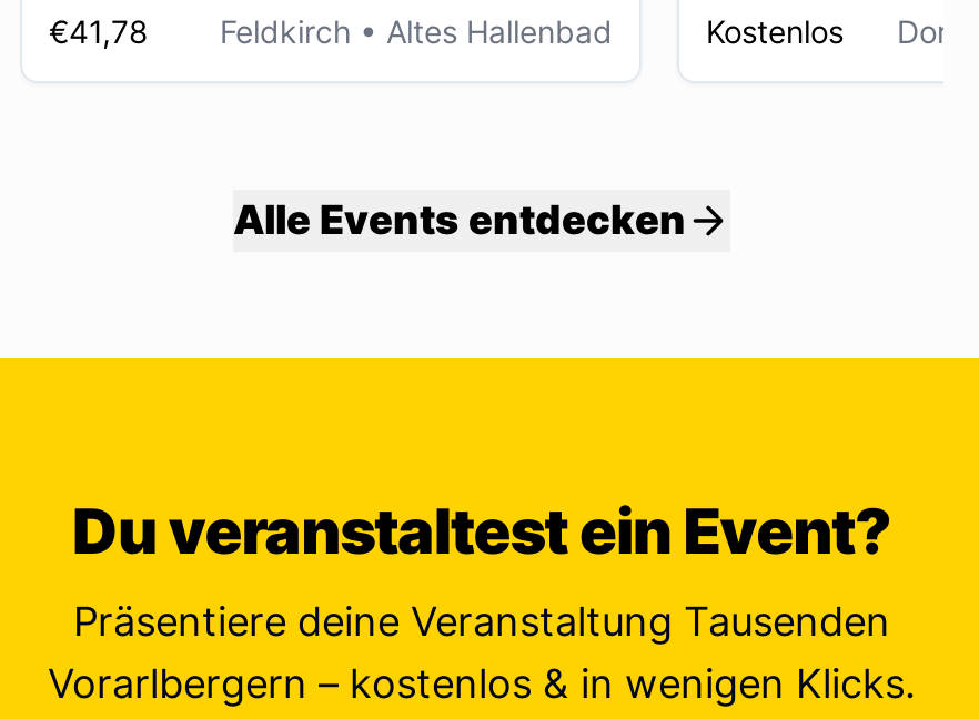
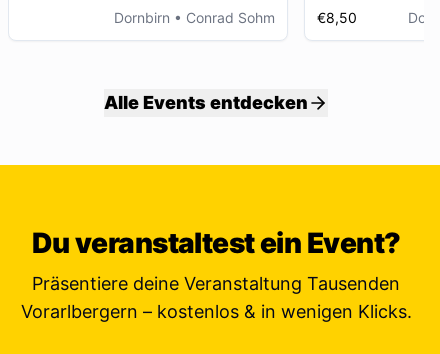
[49,12,613,50] €41,78 | Feldkirch • Altes Hallenbad -> [114,9,275,26] Dornbirn • Conrad Sohm
[706,12,844,50] Kostenlos -> [317,9,357,26] €8,50

